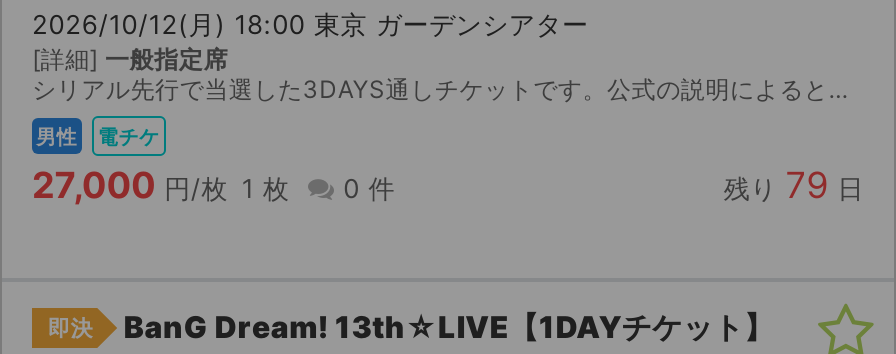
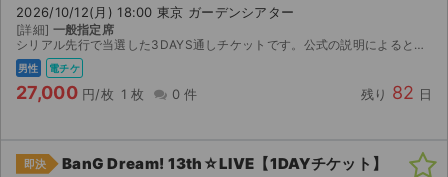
[724,164,864,206] 残り 79 日 -> [361,82,432,103] 残り 82 日

